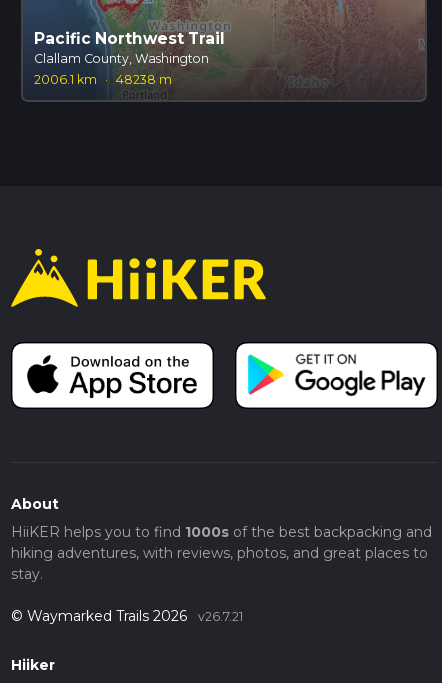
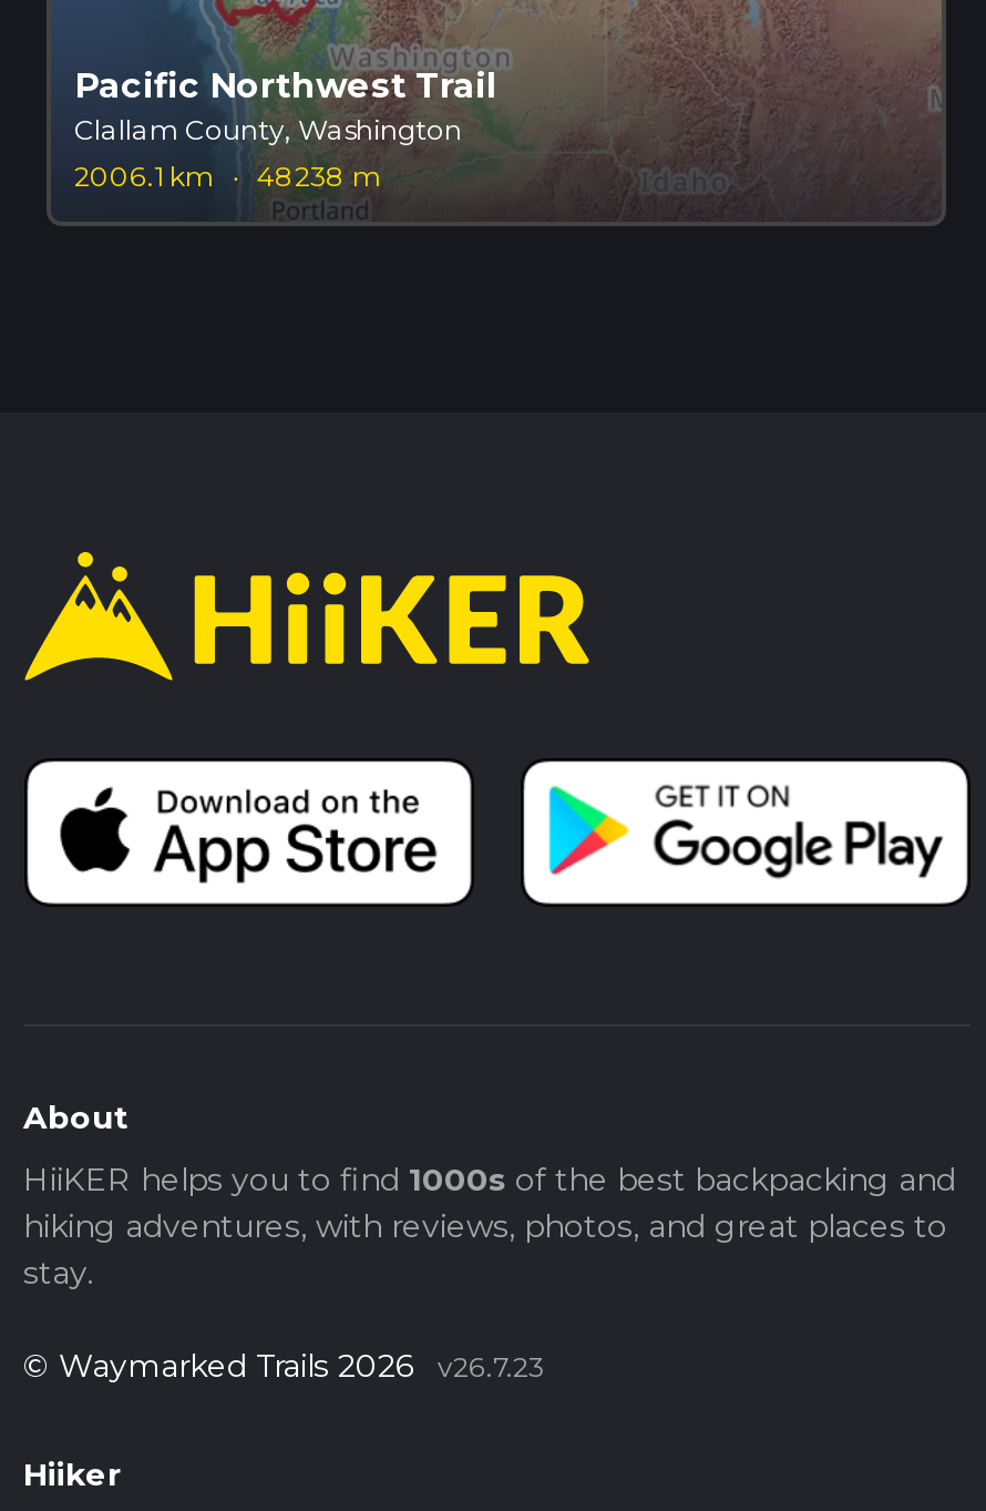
[10,607,242,625] © Waymarked Trails 2026 v26.7.21 -> [23,1346,544,1386] © Waymarked Trails 2026 v26.7.23

